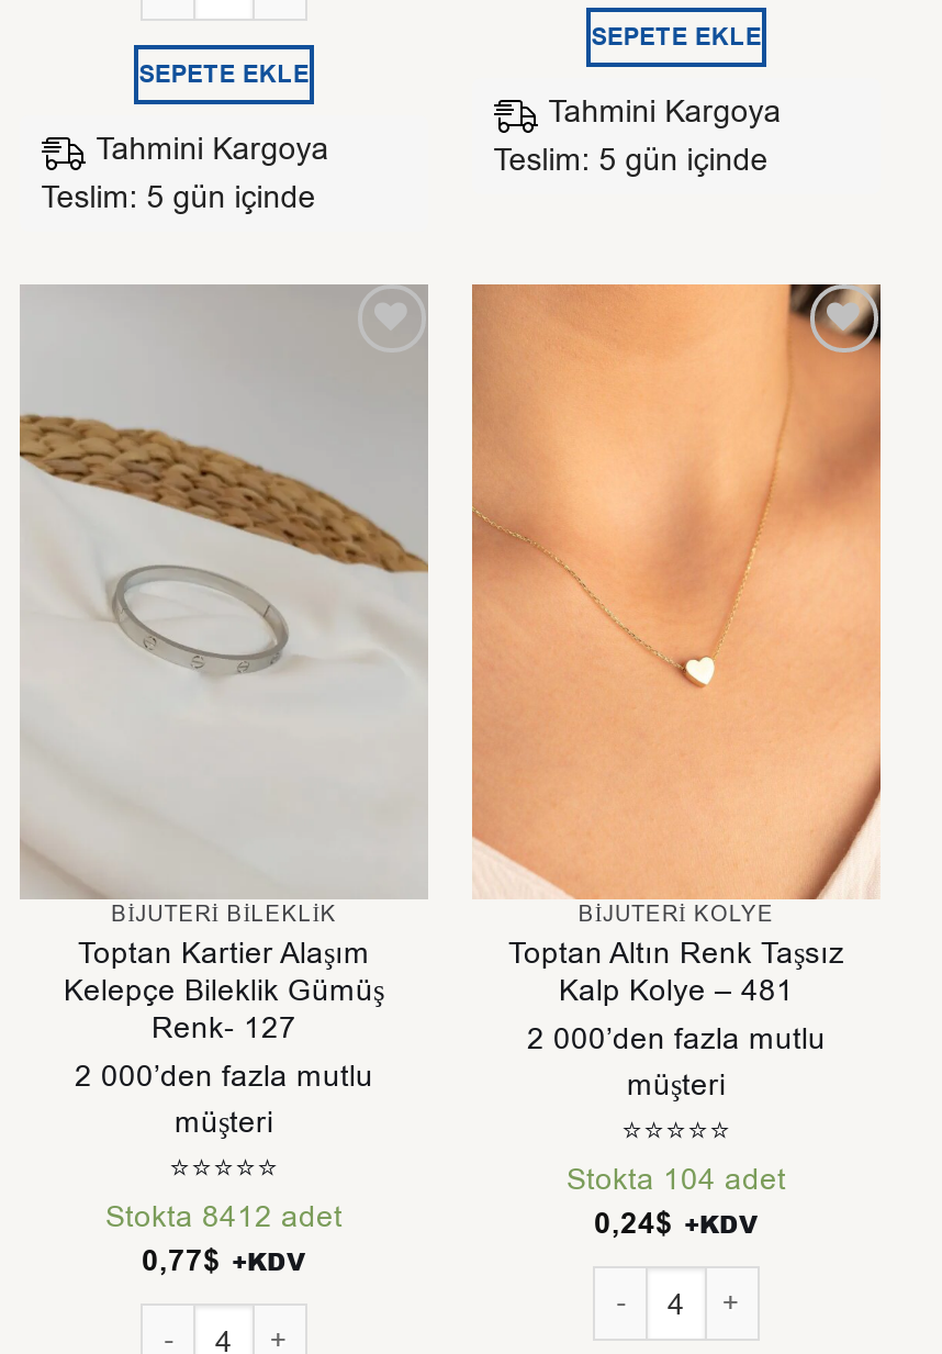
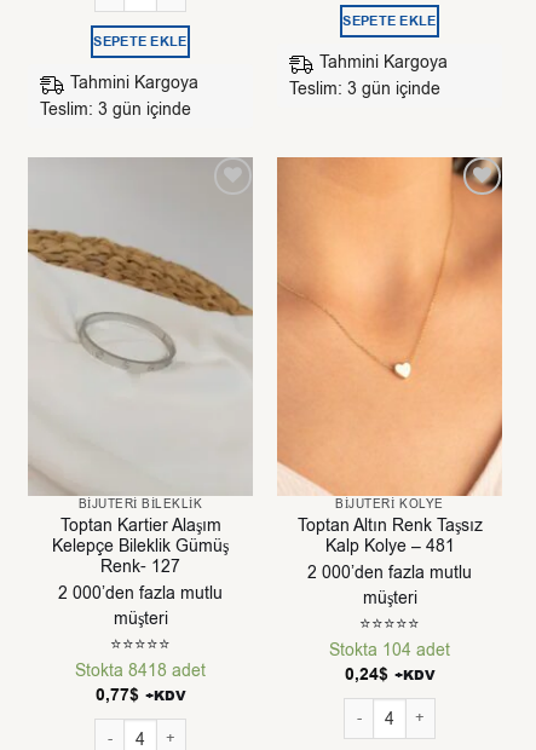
[494,139,768,181] Teslim: 5 gün içinde -> [289,77,440,100] Teslim: 3 gün içinde
[41,176,316,218] Teslim: 5 gün içinde -> [40,98,191,121] Teslim: 3 gün içinde
[105,1197,343,1238] Stokta 8412 adet -> [75,660,206,683] Stokta 8418 adet

